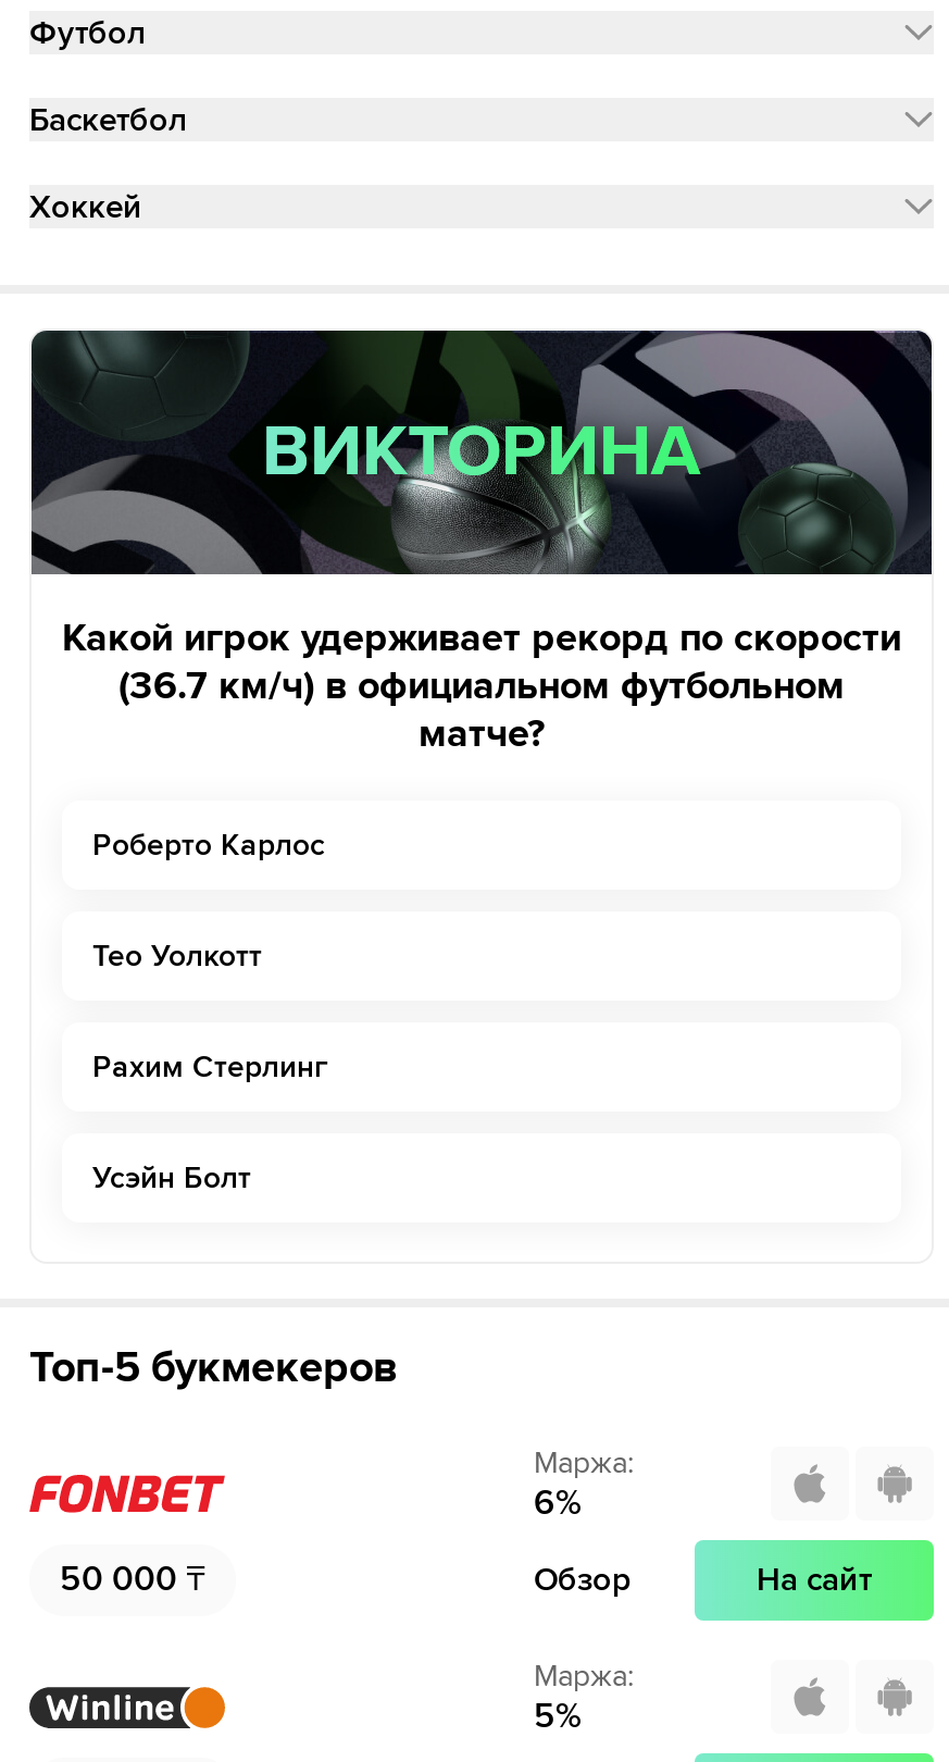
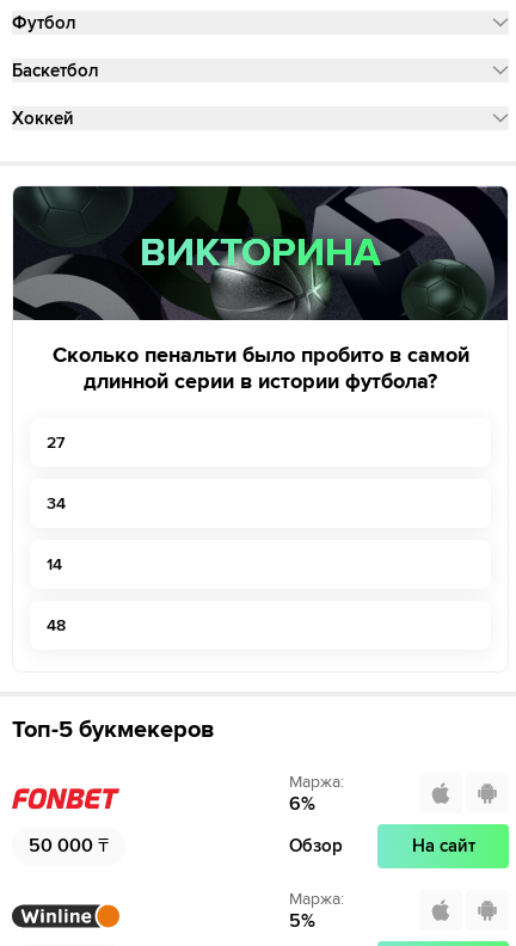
[62,613,901,757] Какой игрок удерживает рекорд по скорости | (36.7 км/ч) в официальном футбольном | матче? -> [52,342,469,394] Сколько пенальти было пробито в самой | длинной серии в истории футбола?
[92,827,325,864] Роберто Карлос -> [47,432,64,453] 27
[92,938,262,975] Тео Уолкотт -> [47,493,66,514] 34
[92,1048,327,1085] Рахим Стерлинг -> [47,554,62,575] 14
[92,1159,251,1196] Усэйн Болт -> [47,615,66,635] 48

